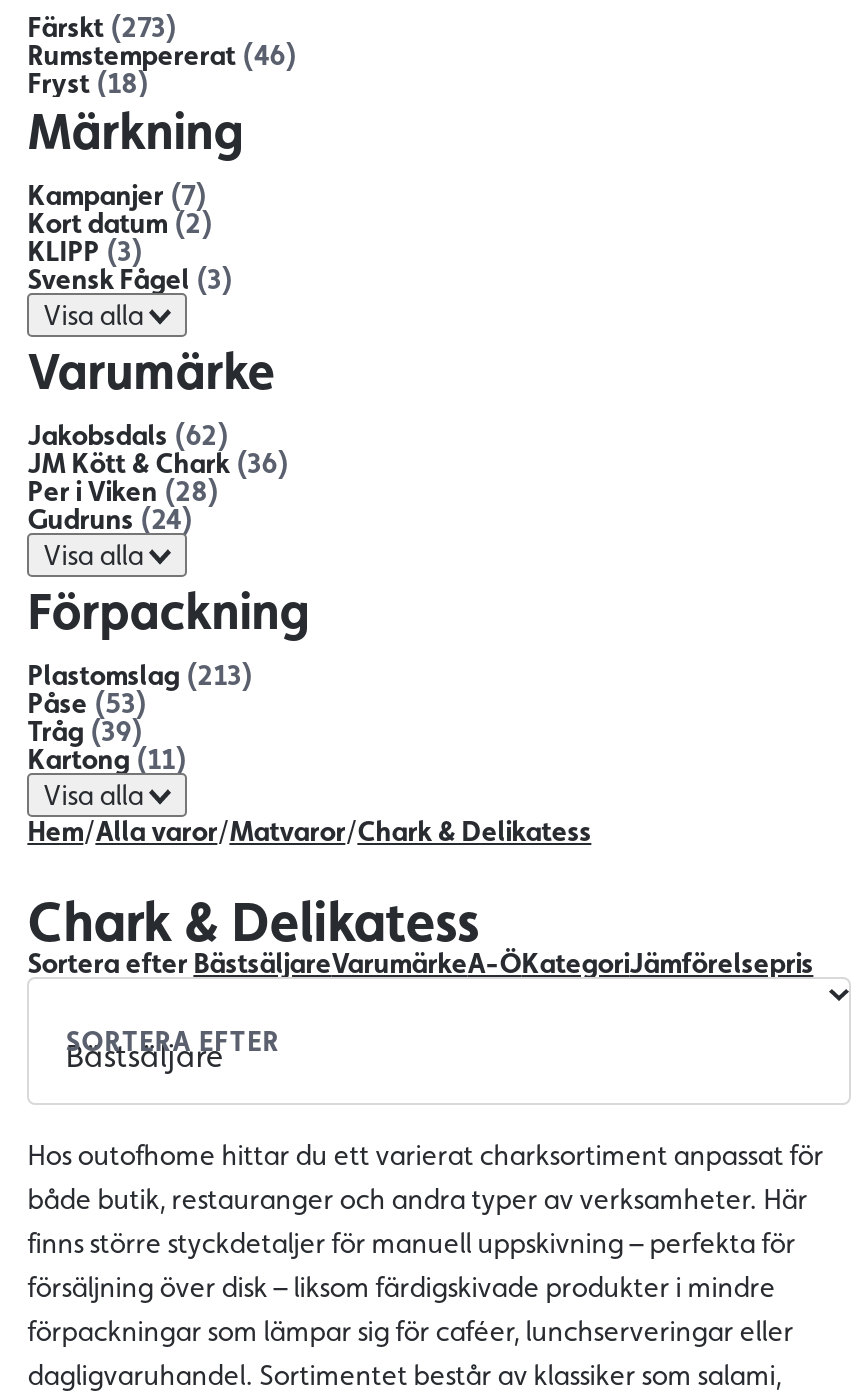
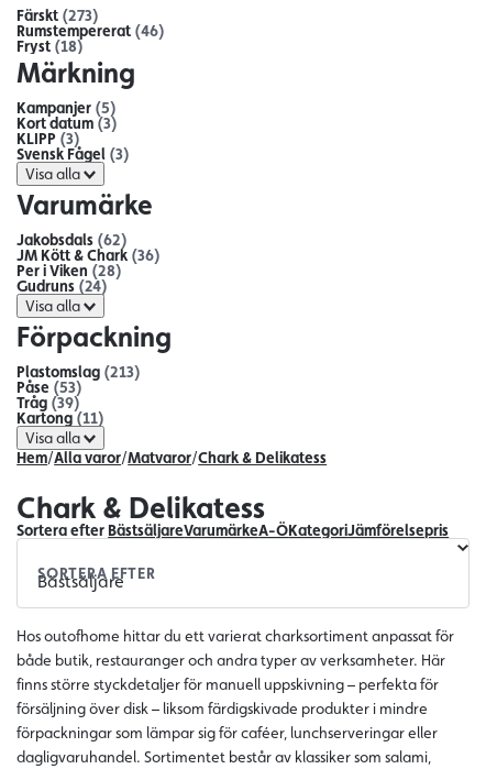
[27,178,207,210] Kampanjer (7) -> [17,99,117,116] Kampanjer (5)
[27,206,213,238] Kort datum (2) -> [17,114,118,132] Kort datum (3)

